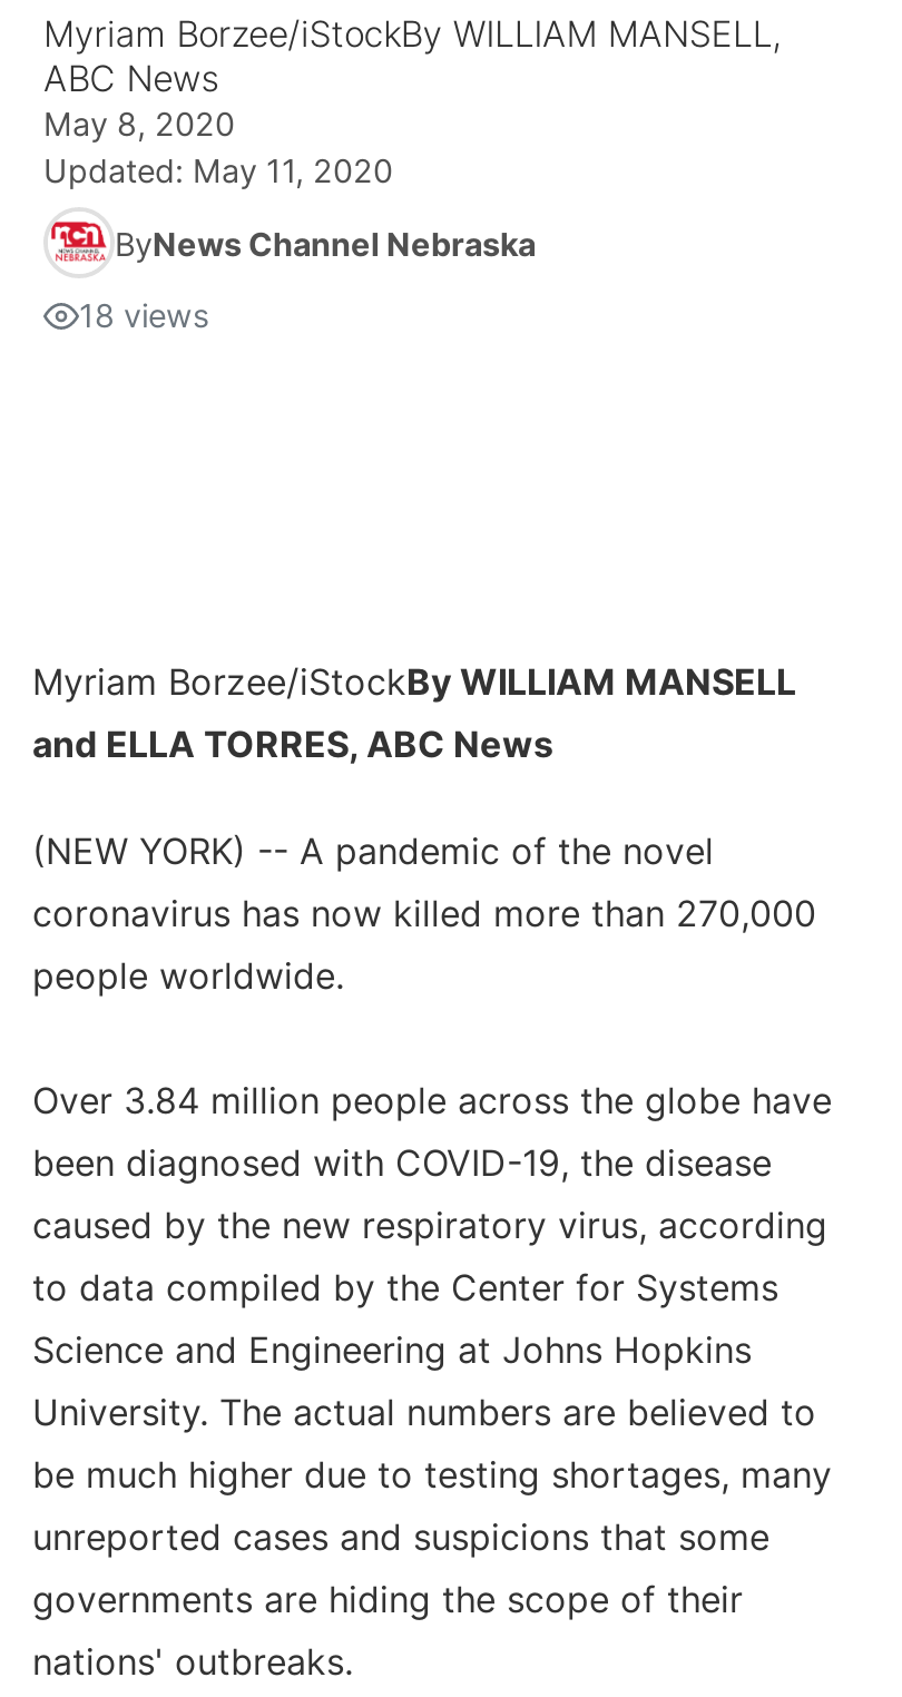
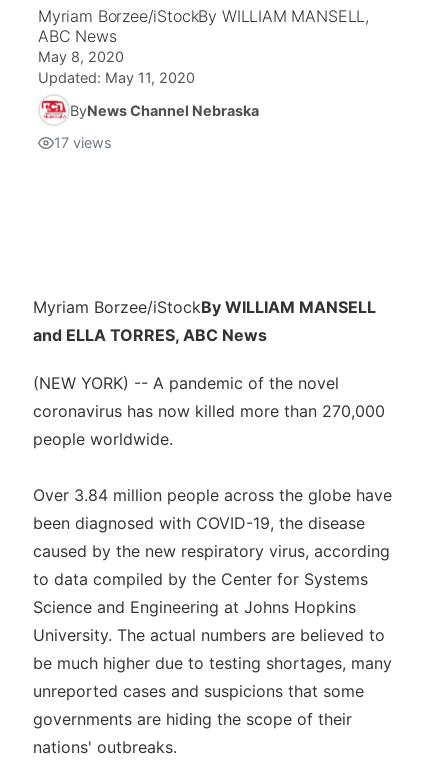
[79,296,210,334] 18 views -> [54,134,112,151] 17 views

